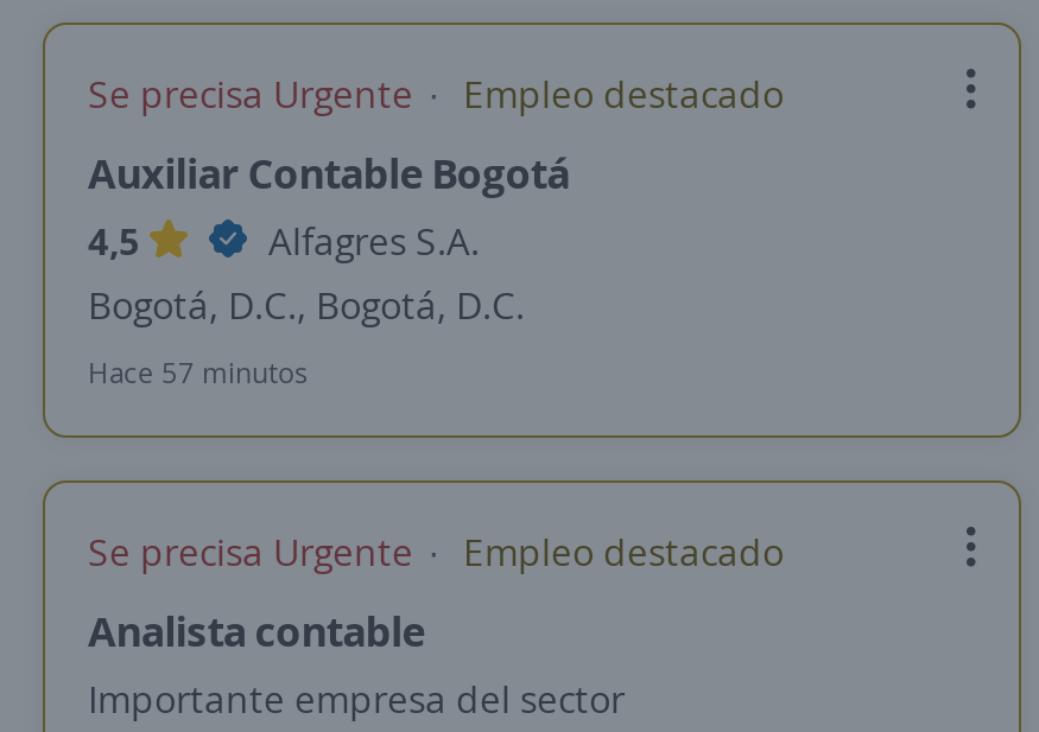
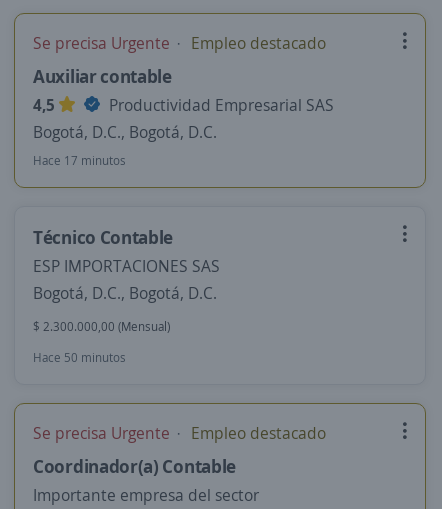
[88,144,569,200] Auxiliar Contable Bogotá -> [33,64,172,88] Auxiliar contable
[259,215,480,267] Alfagres S.A. -> [105,94,334,116] Productividad Empresarial SAS
[88,352,309,393] Hace 57 minutos -> [33,152,220,366] Hace 17 minutos | Técnico Contable | ESP IMPORTACIONES SAS | Bogotá, D.C., Bogotá, D.C. | $ 2.300.000,00 (Mensual) | Hace 50 minutos
[88,601,425,658] Analista contable -> [33,454,236,478] Coordinador(a) Contable

